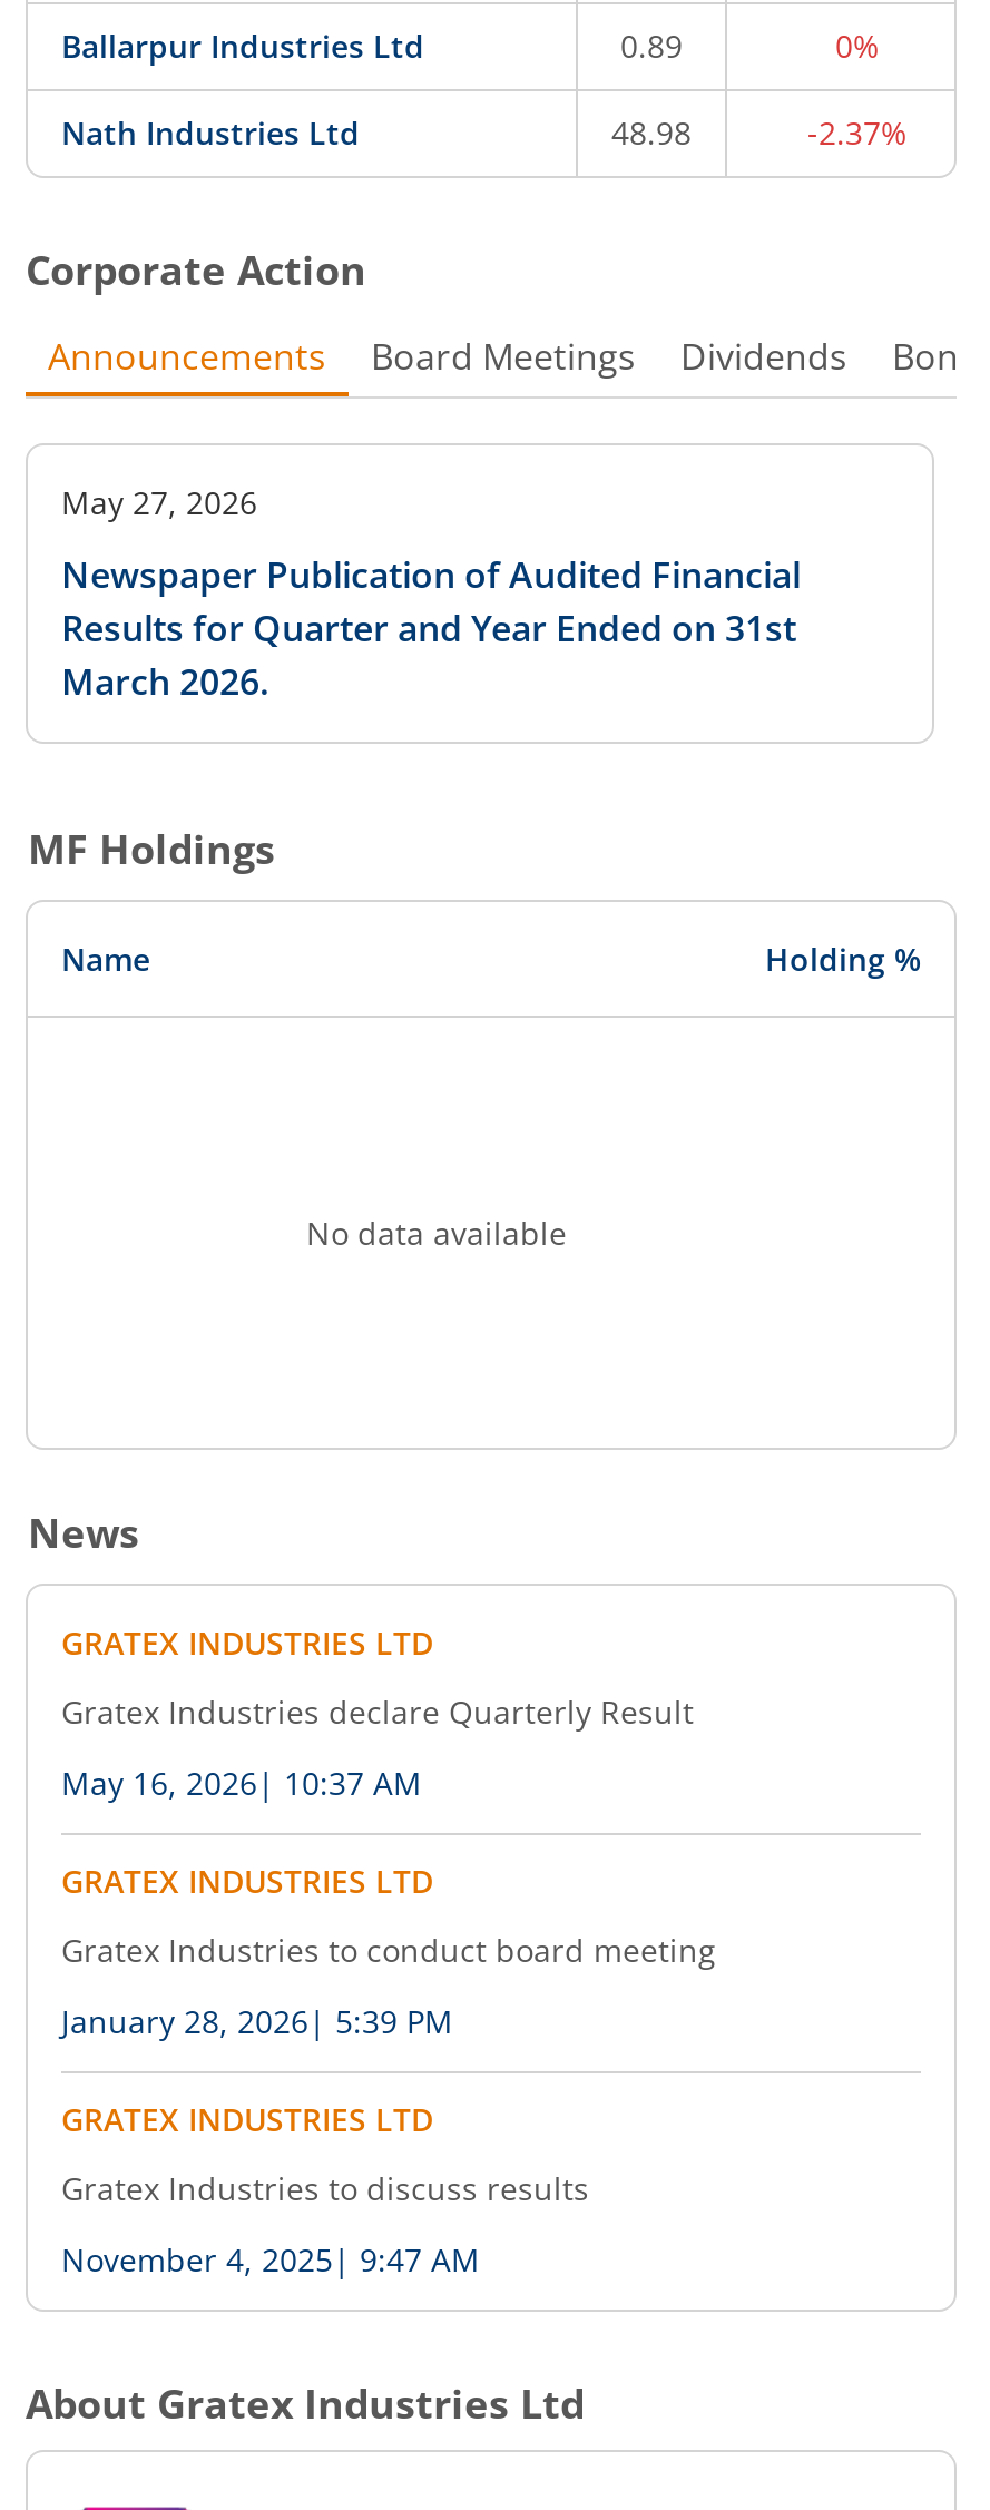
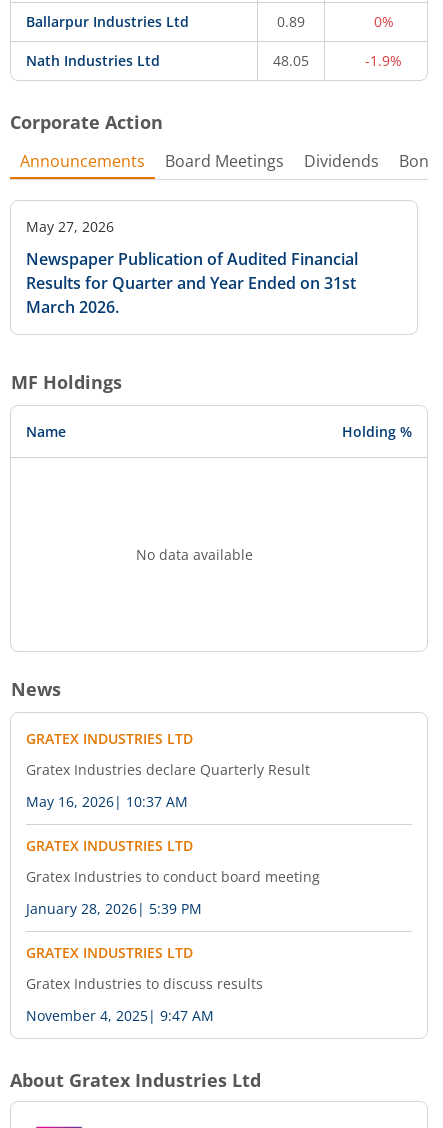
[611,111,692,154] 48.98 -> [273,51,309,70] 48.05
[807,111,908,154] -2.37% -> [365,51,402,70] -1.9%

